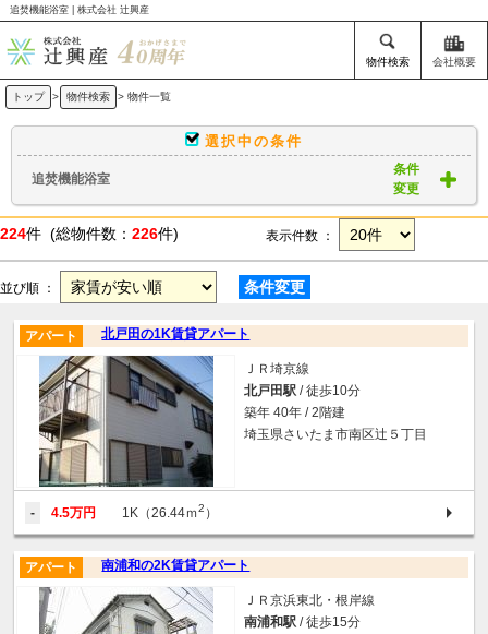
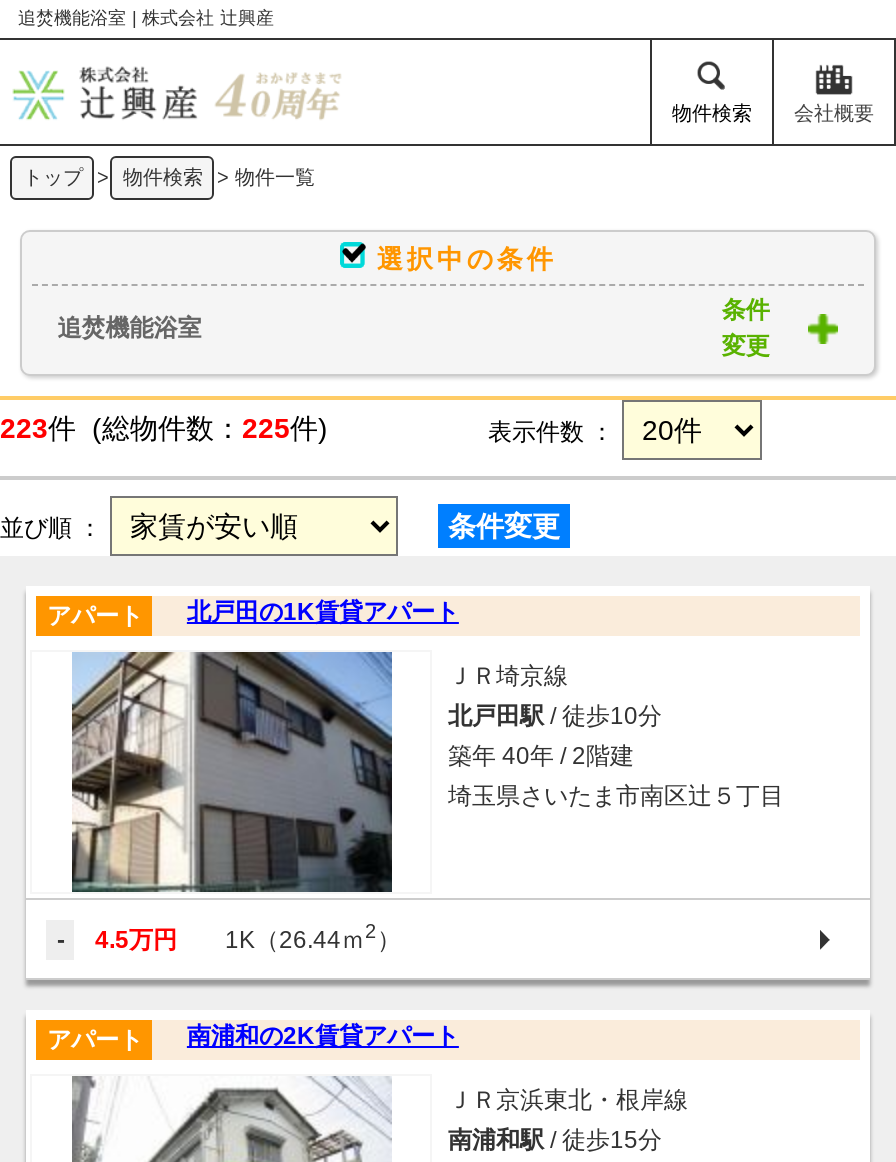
[0,225,179,242] 224件 (総物件数：226件) -> [0,412,328,444] 223件 (総物件数：225件)

